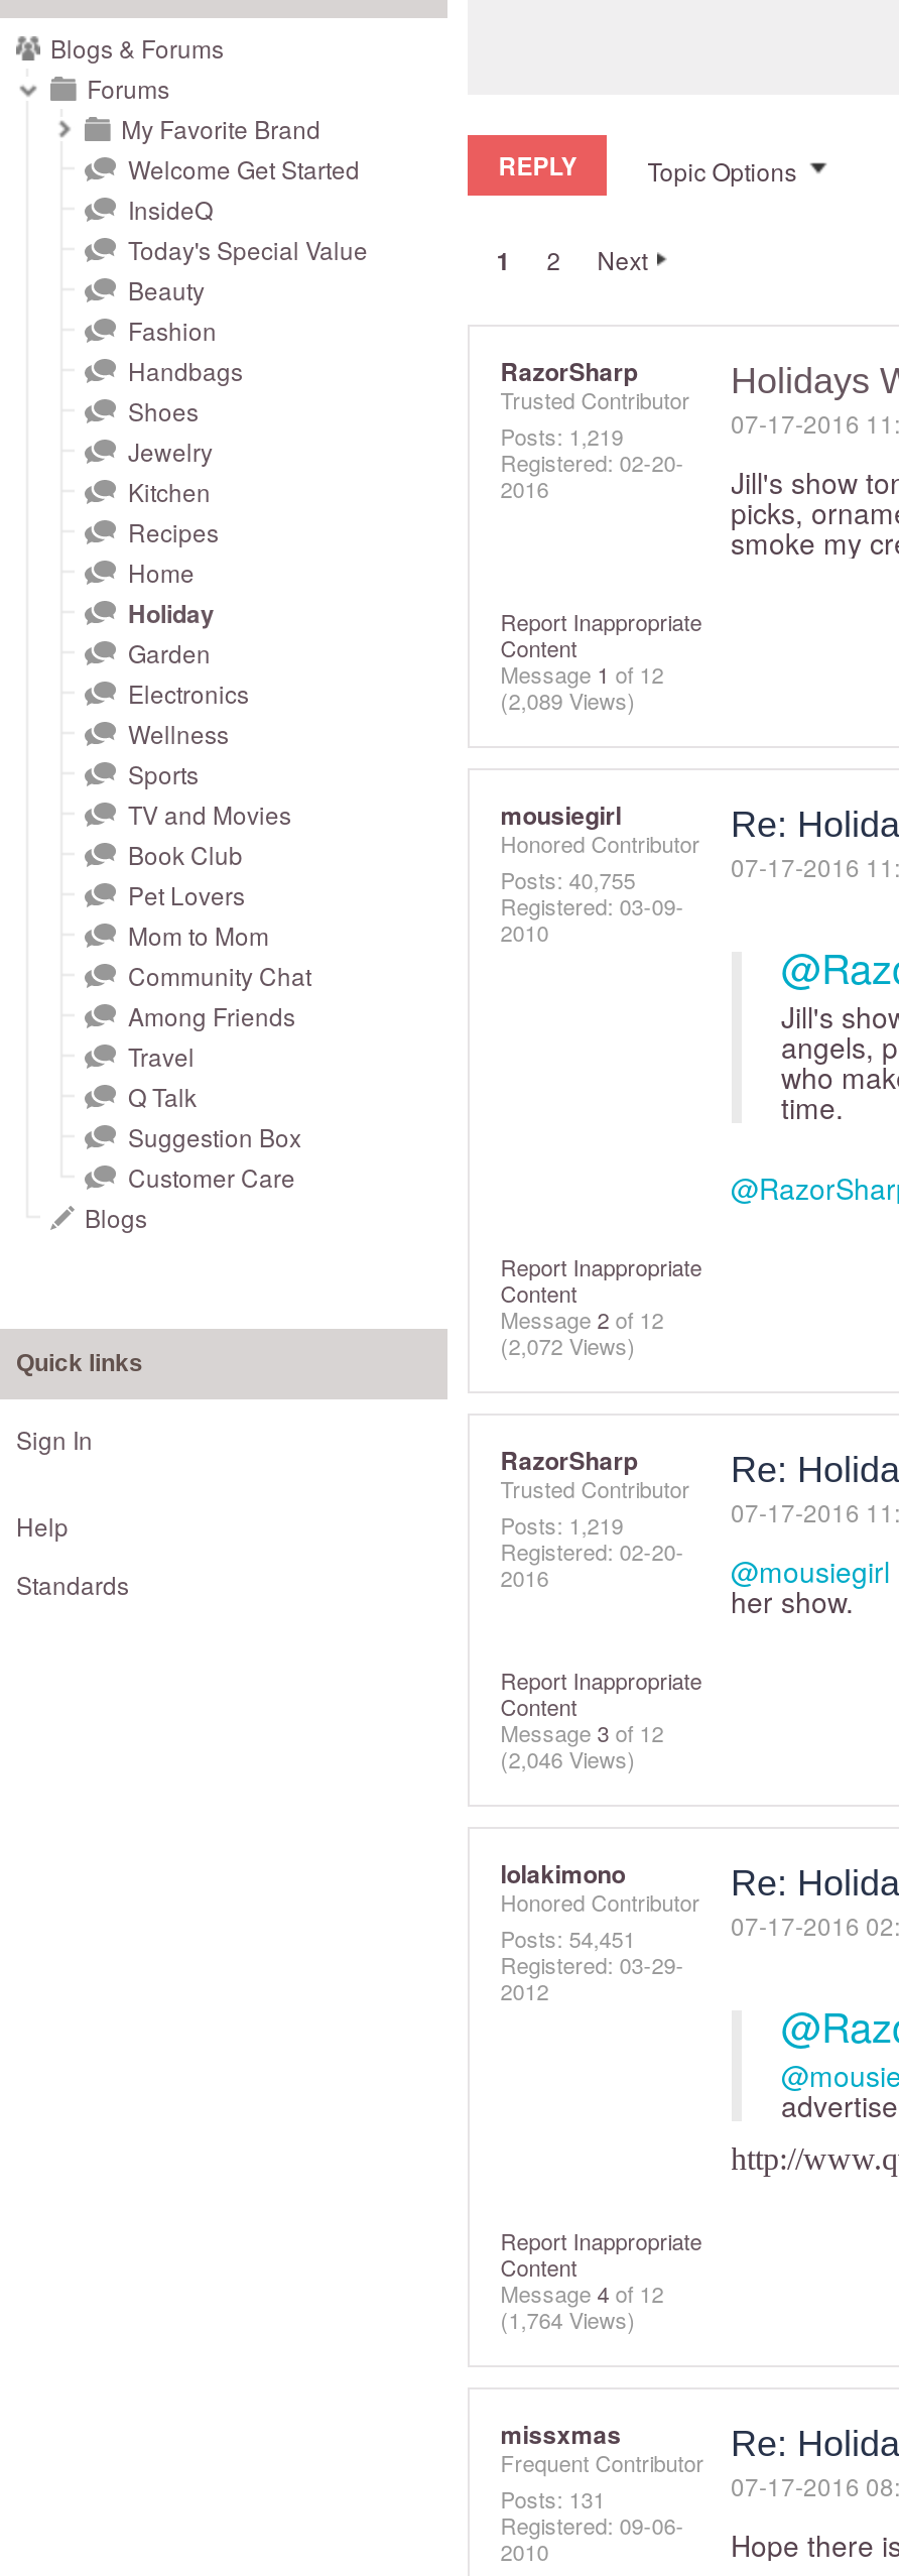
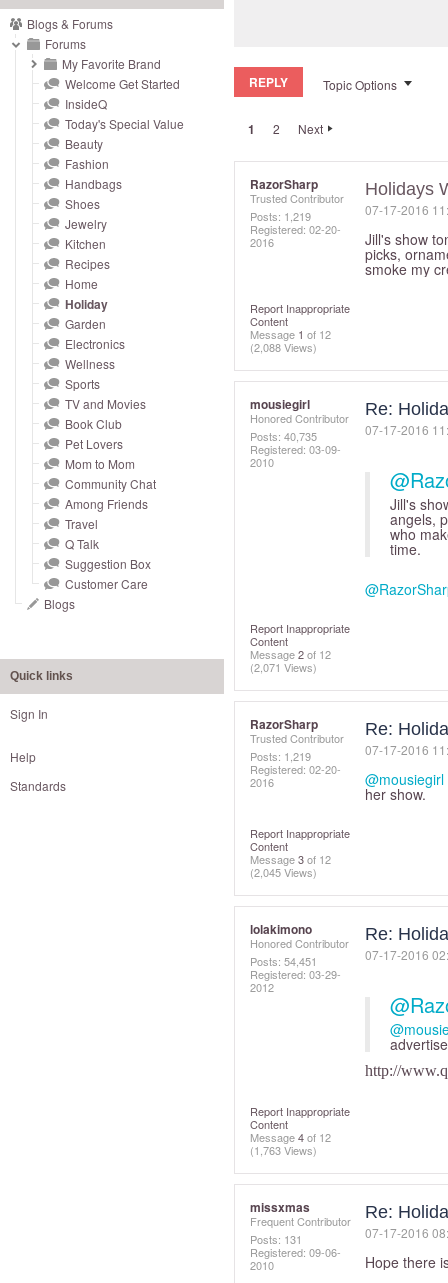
[500,684,635,716] (2,089 Views) -> [250,339,317,355] (2,088 Views)
[500,863,635,895] Posts: 40,755 -> [250,428,317,444] Posts: 40,735
[500,1329,635,1361] (2,072 Views) -> [250,659,317,675] (2,071 Views)
[500,1742,635,1774] (2,046 Views) -> [250,864,317,880] (2,045 Views)
[500,2303,635,2335] (1,764 Views) -> [250,1142,317,1158] (1,763 Views)

